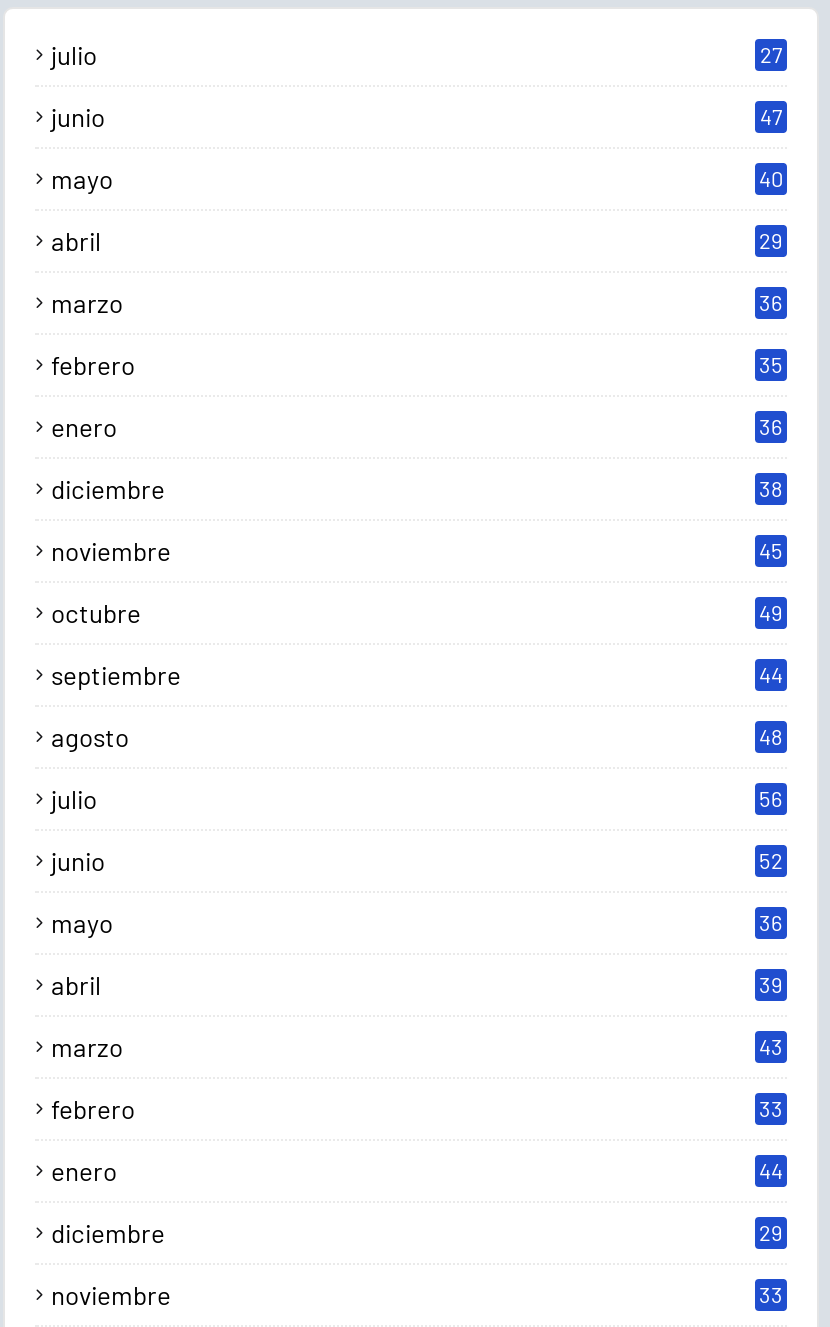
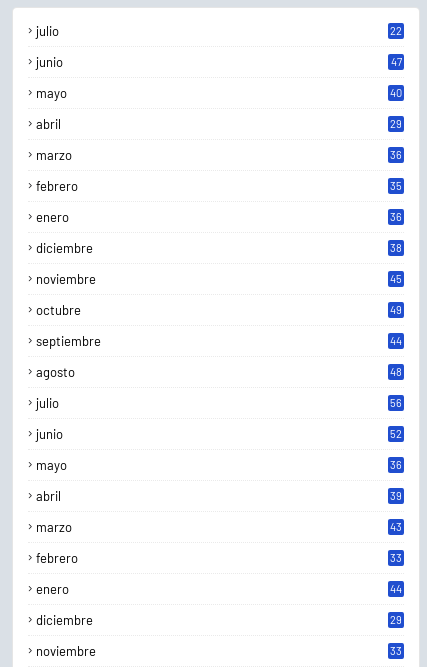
[760,41,782,67] 27 -> [390,24,402,37] 22

